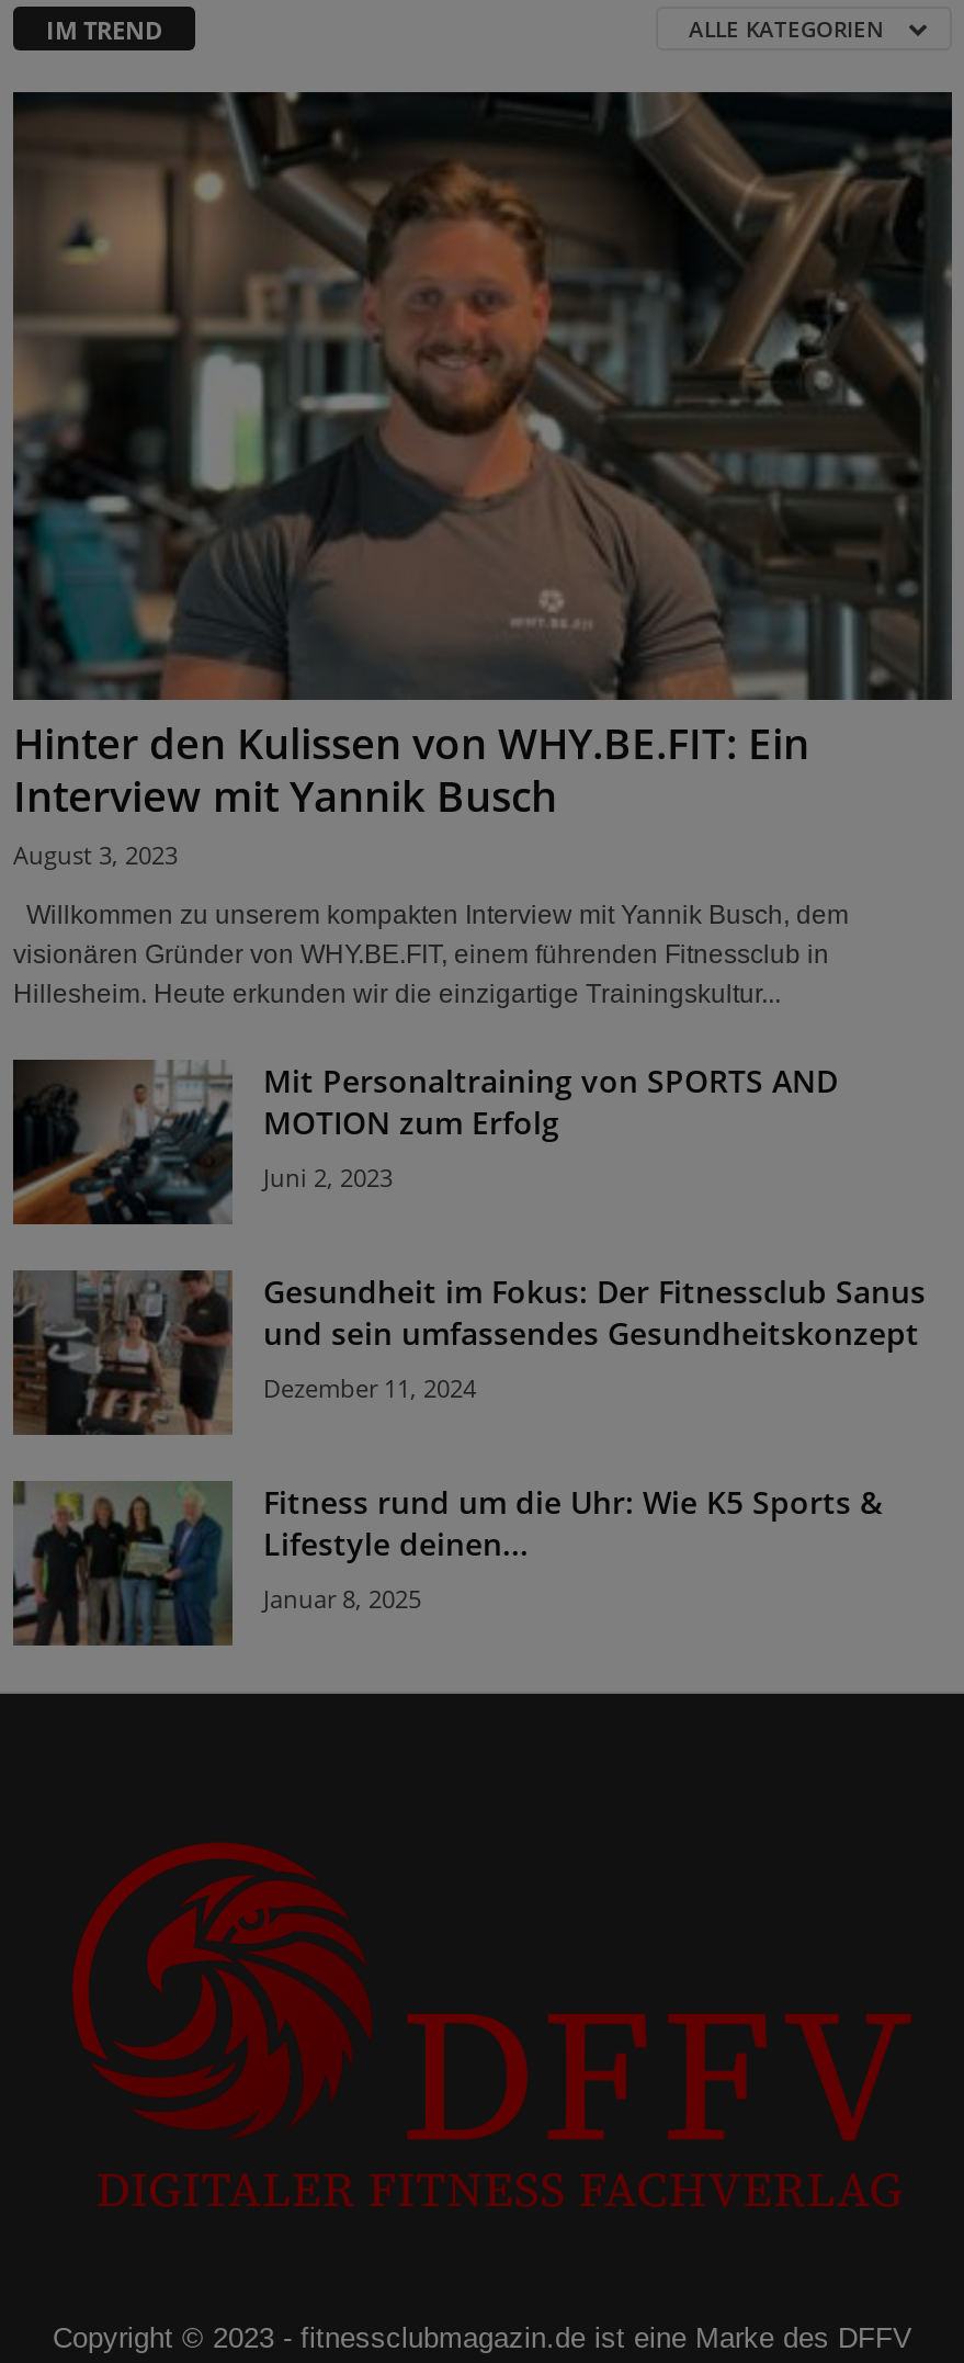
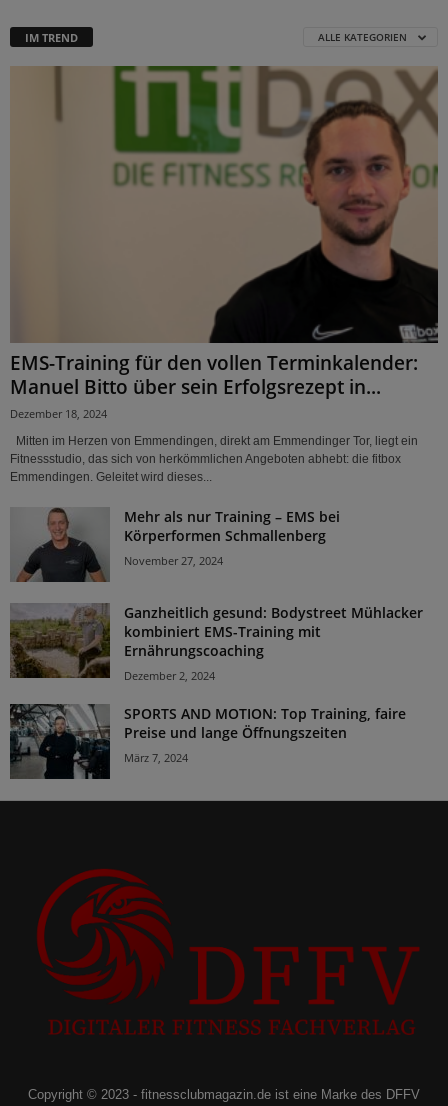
[11,90,954,870] [image] | Hinter den Kulissen von WHY.BE.FIT: Ein | Interview mit Yannik Busch | August 3, 2023 -> [10,65,439,421] [image] | EMS-Training für den vollen Terminkalender: | Manuel Bitto über sein Erfolgsrezept in... | Dezember 18, 2024
[13,899,849,1008] Willkommen zu unserem kompakten Interview mit Yannik Busch, dem | visionären Gründer von WHY.BE.FIT, einem führenden Fitnessclub in | Hillesheim. Heute erkunden wir die einzigartige Trainingskultur... -> [10,434,418,484] Mitten im Herzen von Emmendingen, direkt am Emmendinger Tor, liegt ein | Fitnessstudio, das sich von herkömmlichen Angeboten abhebt: die fitbox | Emmendingen. Geleitet wird dieses...
[11,1059,838,1226] [image] | Mit Personaltraining von SPORTS AND | MOTION zum Erfolg | Juni 2, 2023 -> [10,507,340,583] [image] | Mehr als nur Training – EMS bei | Körperformen Schmallenberg | November 27, 2024
[13,1269,926,1437] [image] | Gesundheit im Fokus: Der Fitnessclub Sanus | und sein umfassendes Gesundheitskonzept | Dezember 11, 2024 -> [10,603,423,683] [image] | Ganzheitlich gesund: Bodystreet Mühlacker | kombiniert EMS-Training mit | Ernährungscoaching | Dezember 2, 2024
[13,1480,882,1648] [image] | Fitness rund um die Uhr: Wie K5 Sports & | Lifestyle deinen... | Januar 8, 2025 -> [9,704,406,780] [image] | SPORTS AND MOTION: Top Training, faire | Preise und lange Öffnungszeiten | März 7, 2024

